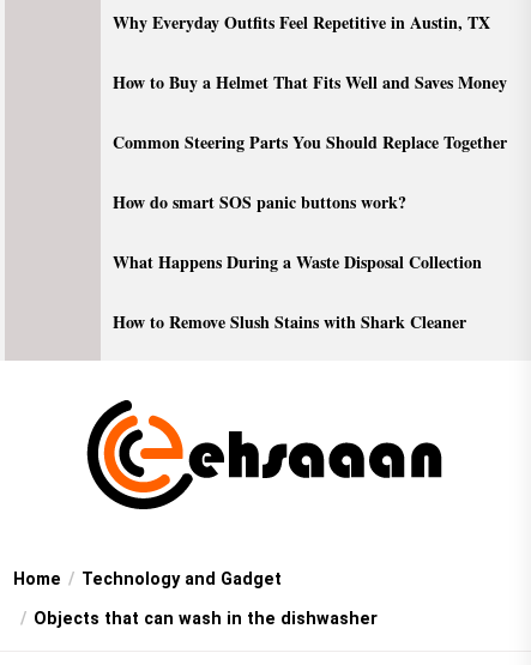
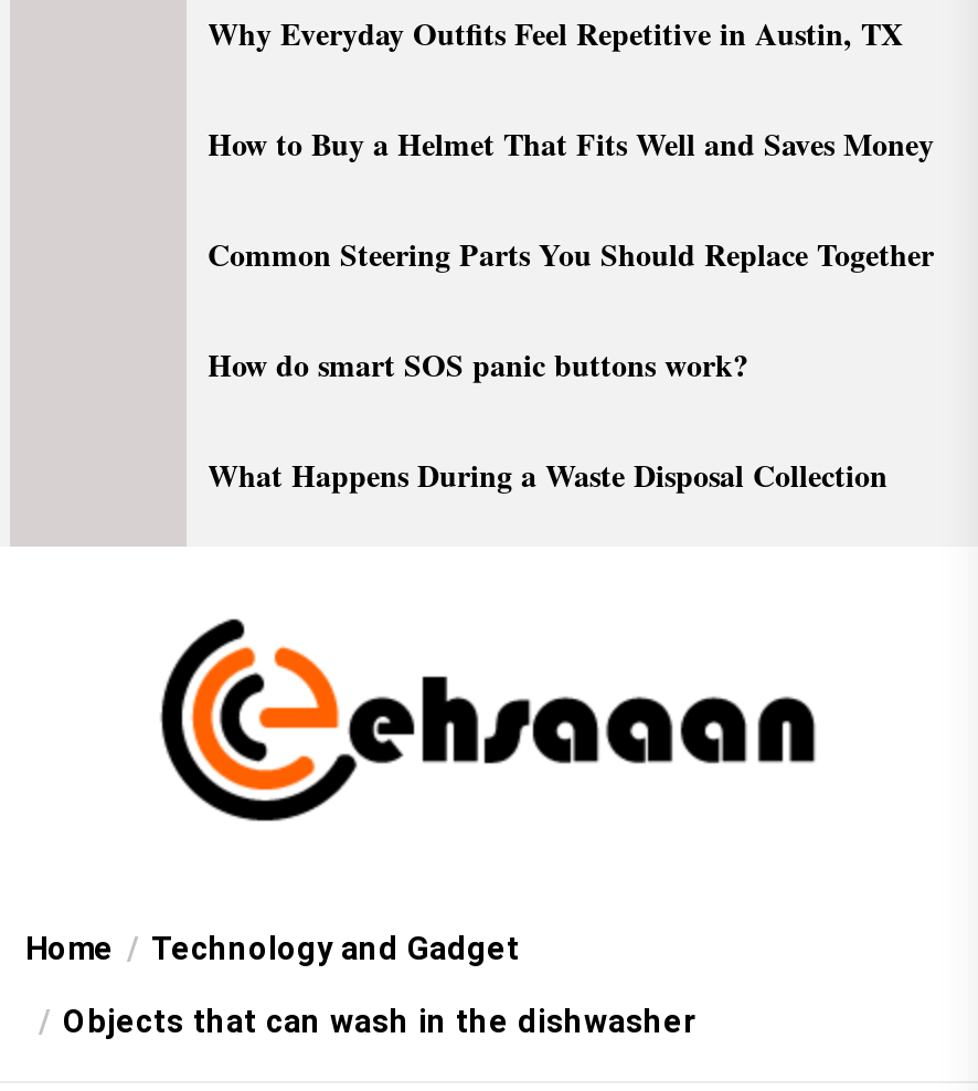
[112,309,466,334] How to Remove Slush Stains with Shark Cleaner -> none

